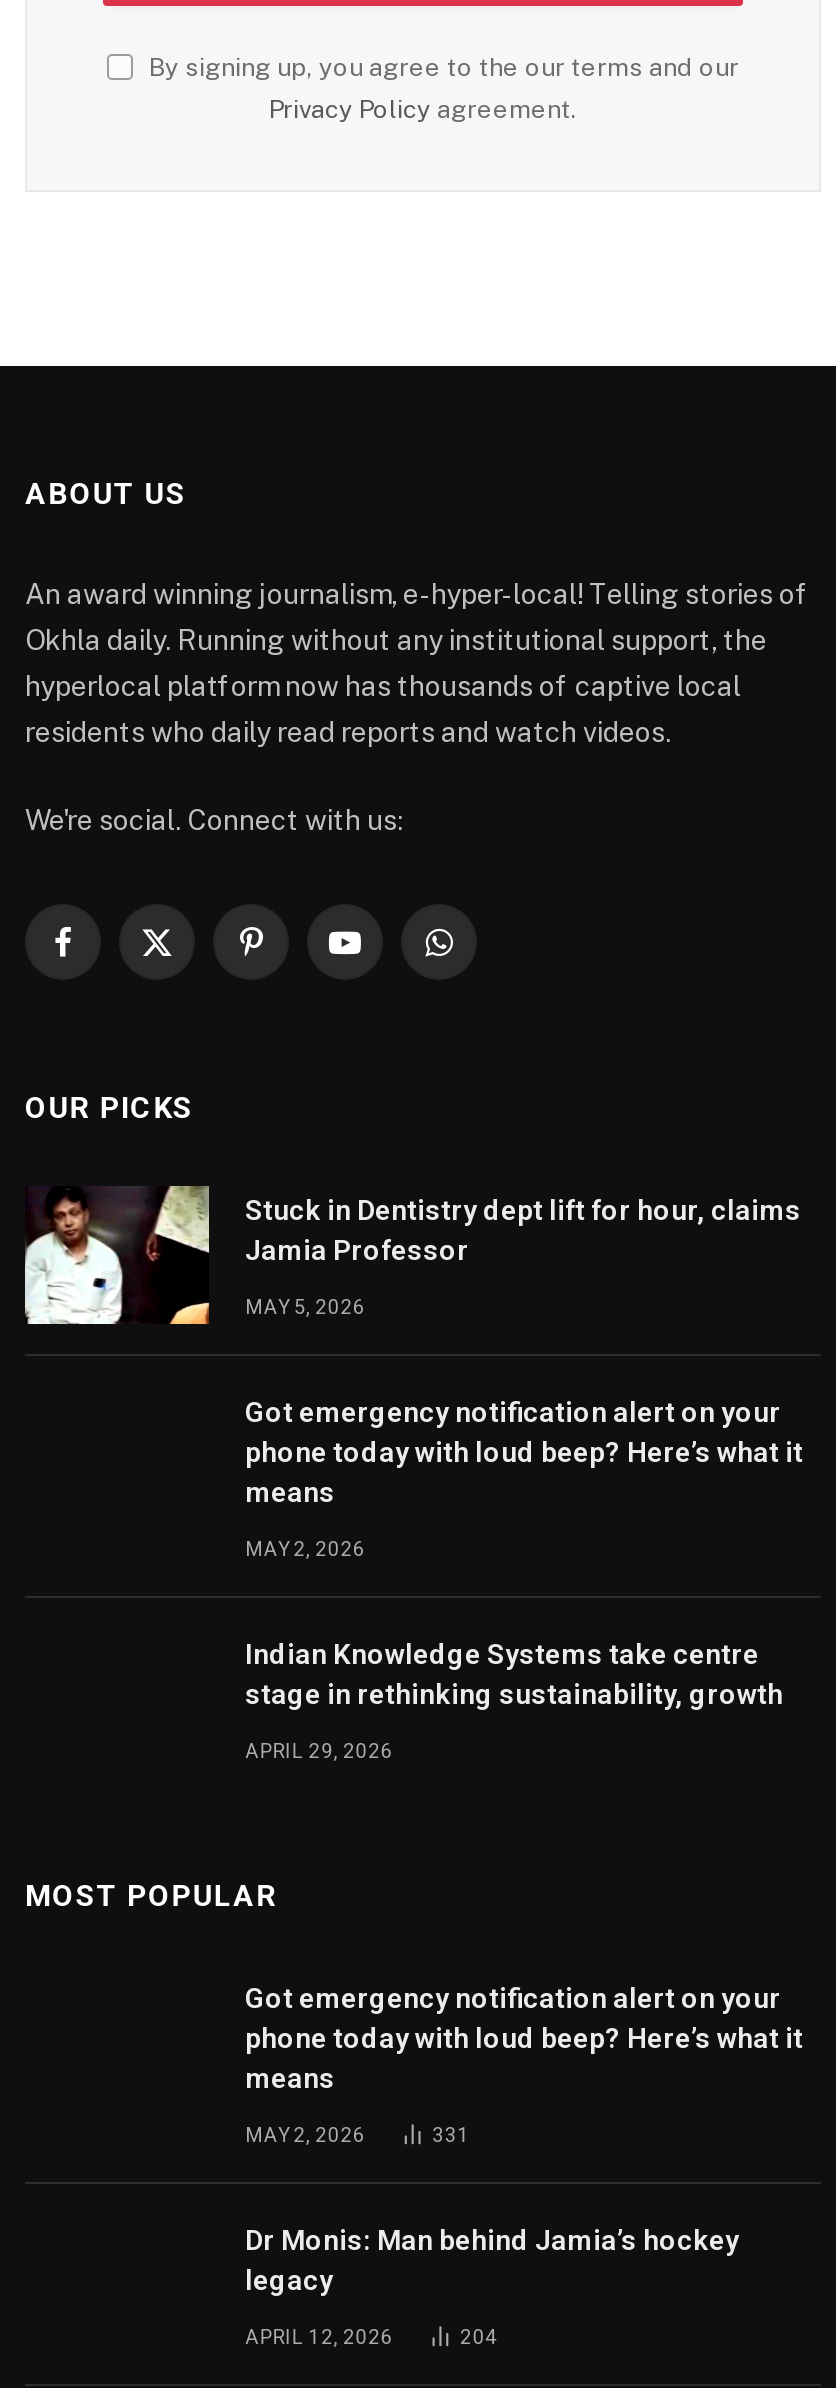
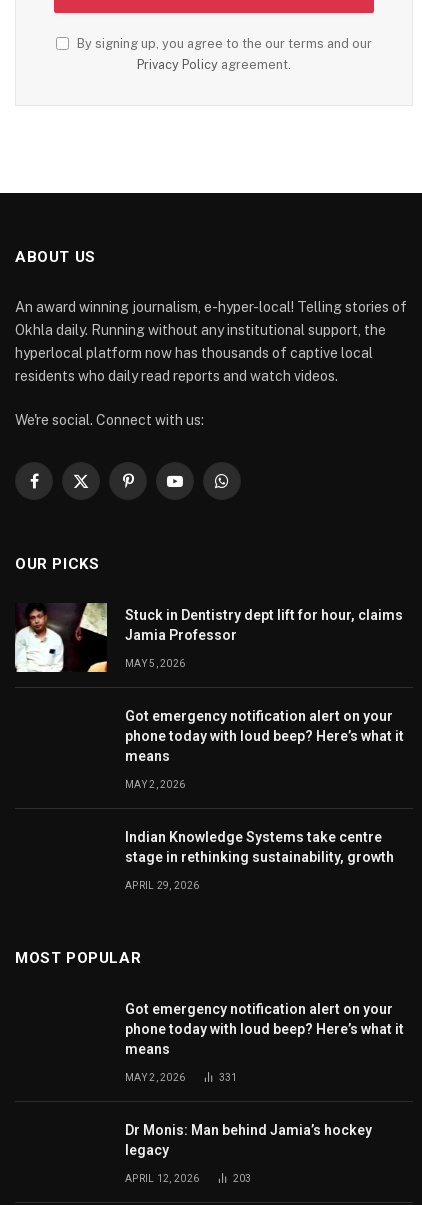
[460,2326,498,2348] 204 -> [232,1173,251,1184] 203

